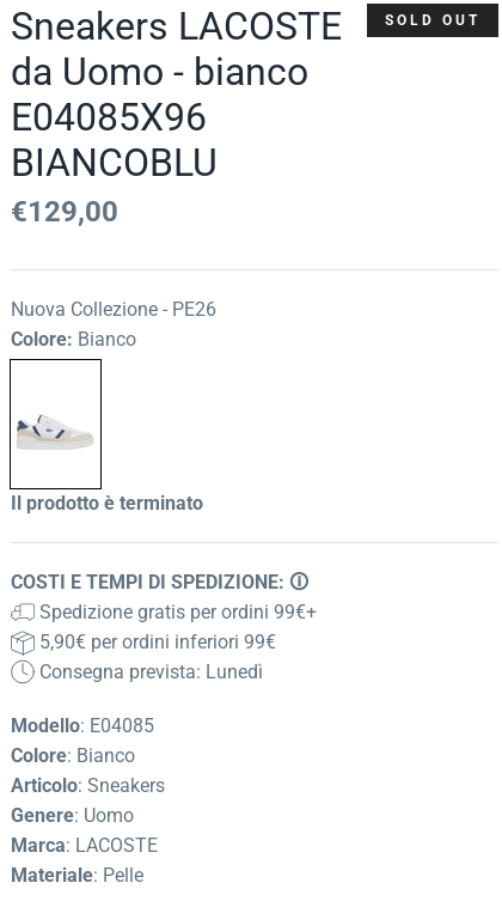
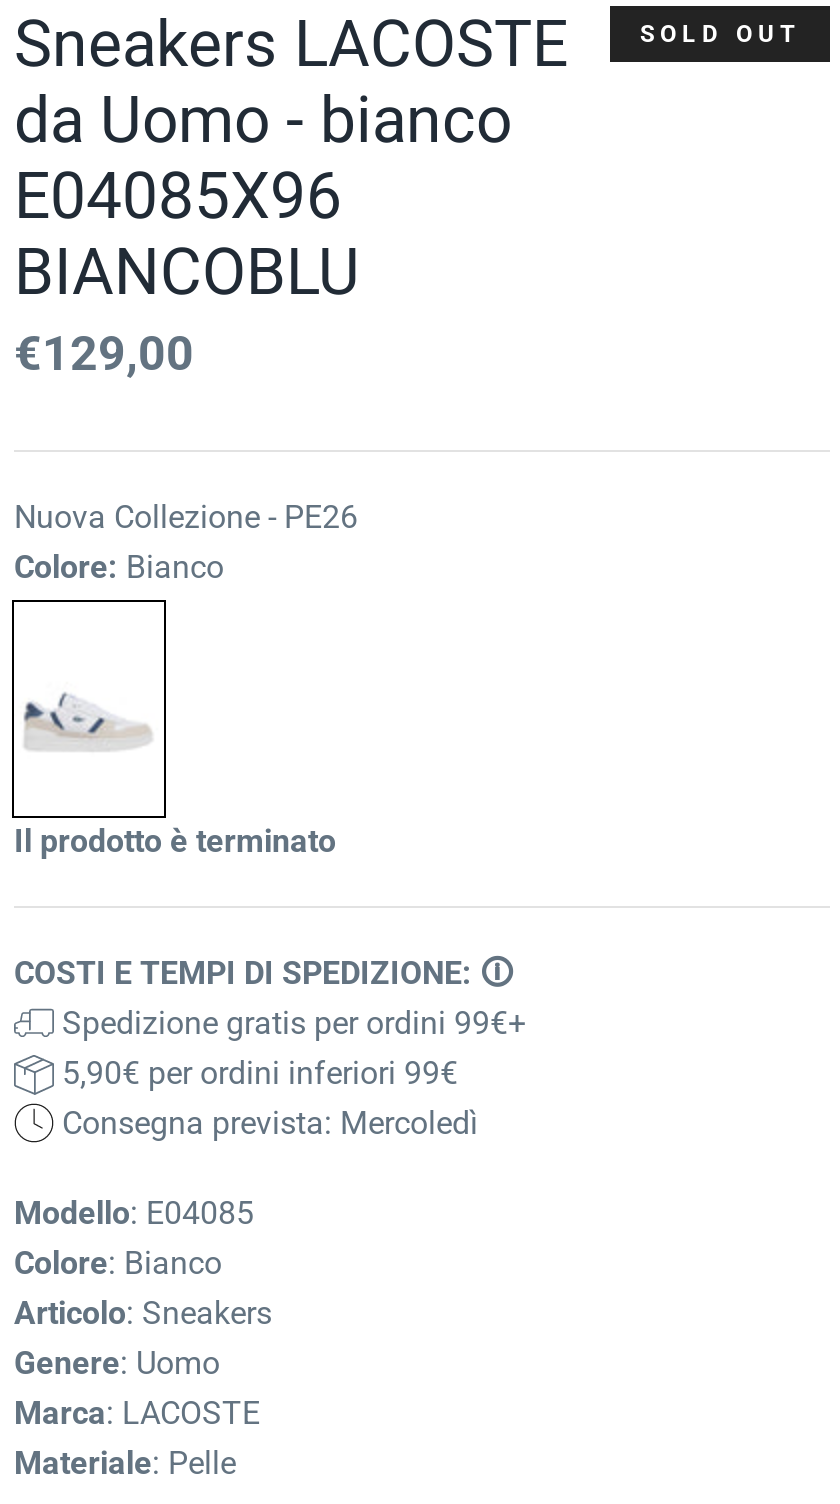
[39,660,263,683] Consegna prevista: Lunedì -> [62,1104,478,1142] Consegna prevista: Mercoledì

